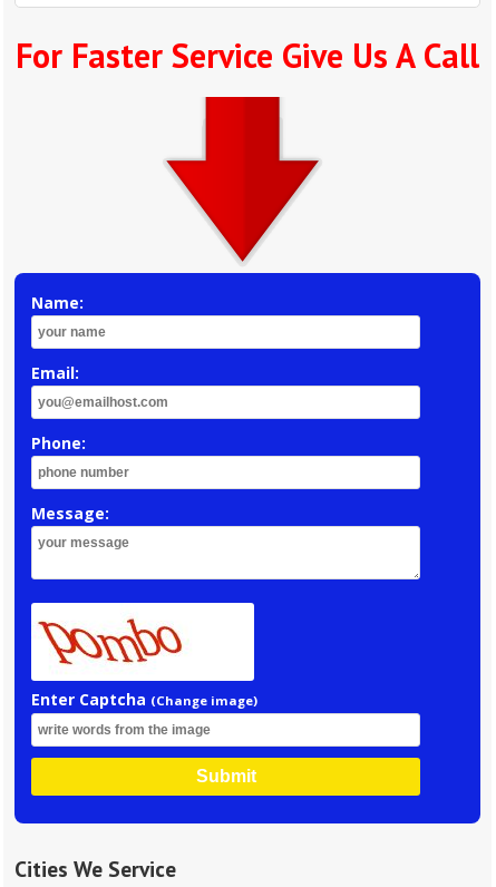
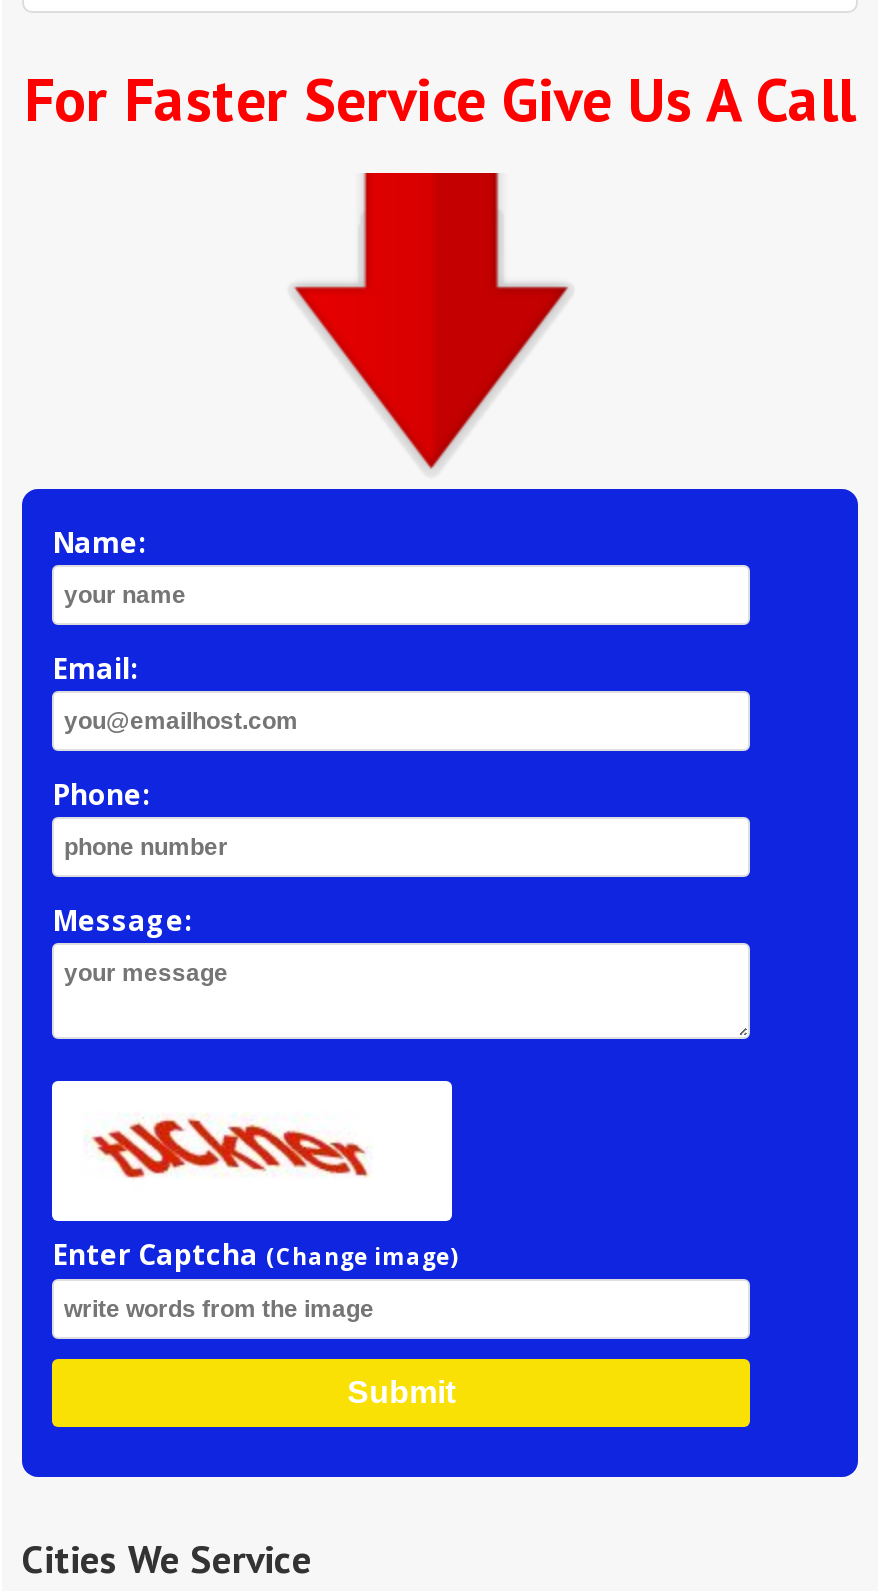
[37,617,206,665] [image] -> [66,1109,370,1191] [image]

